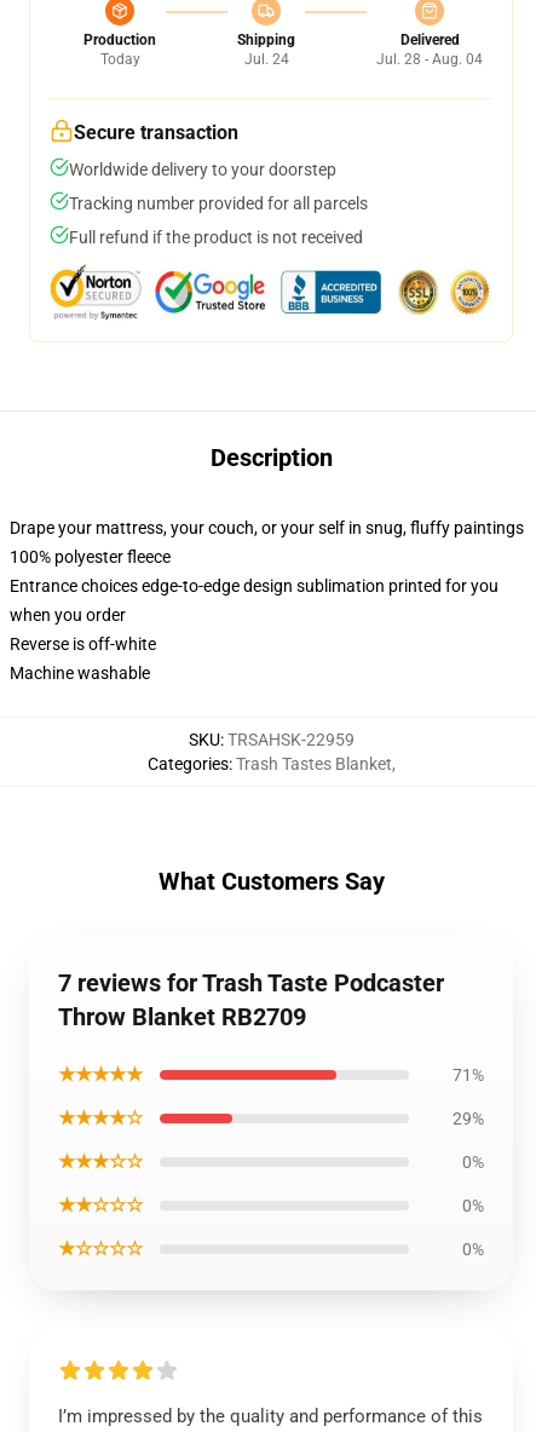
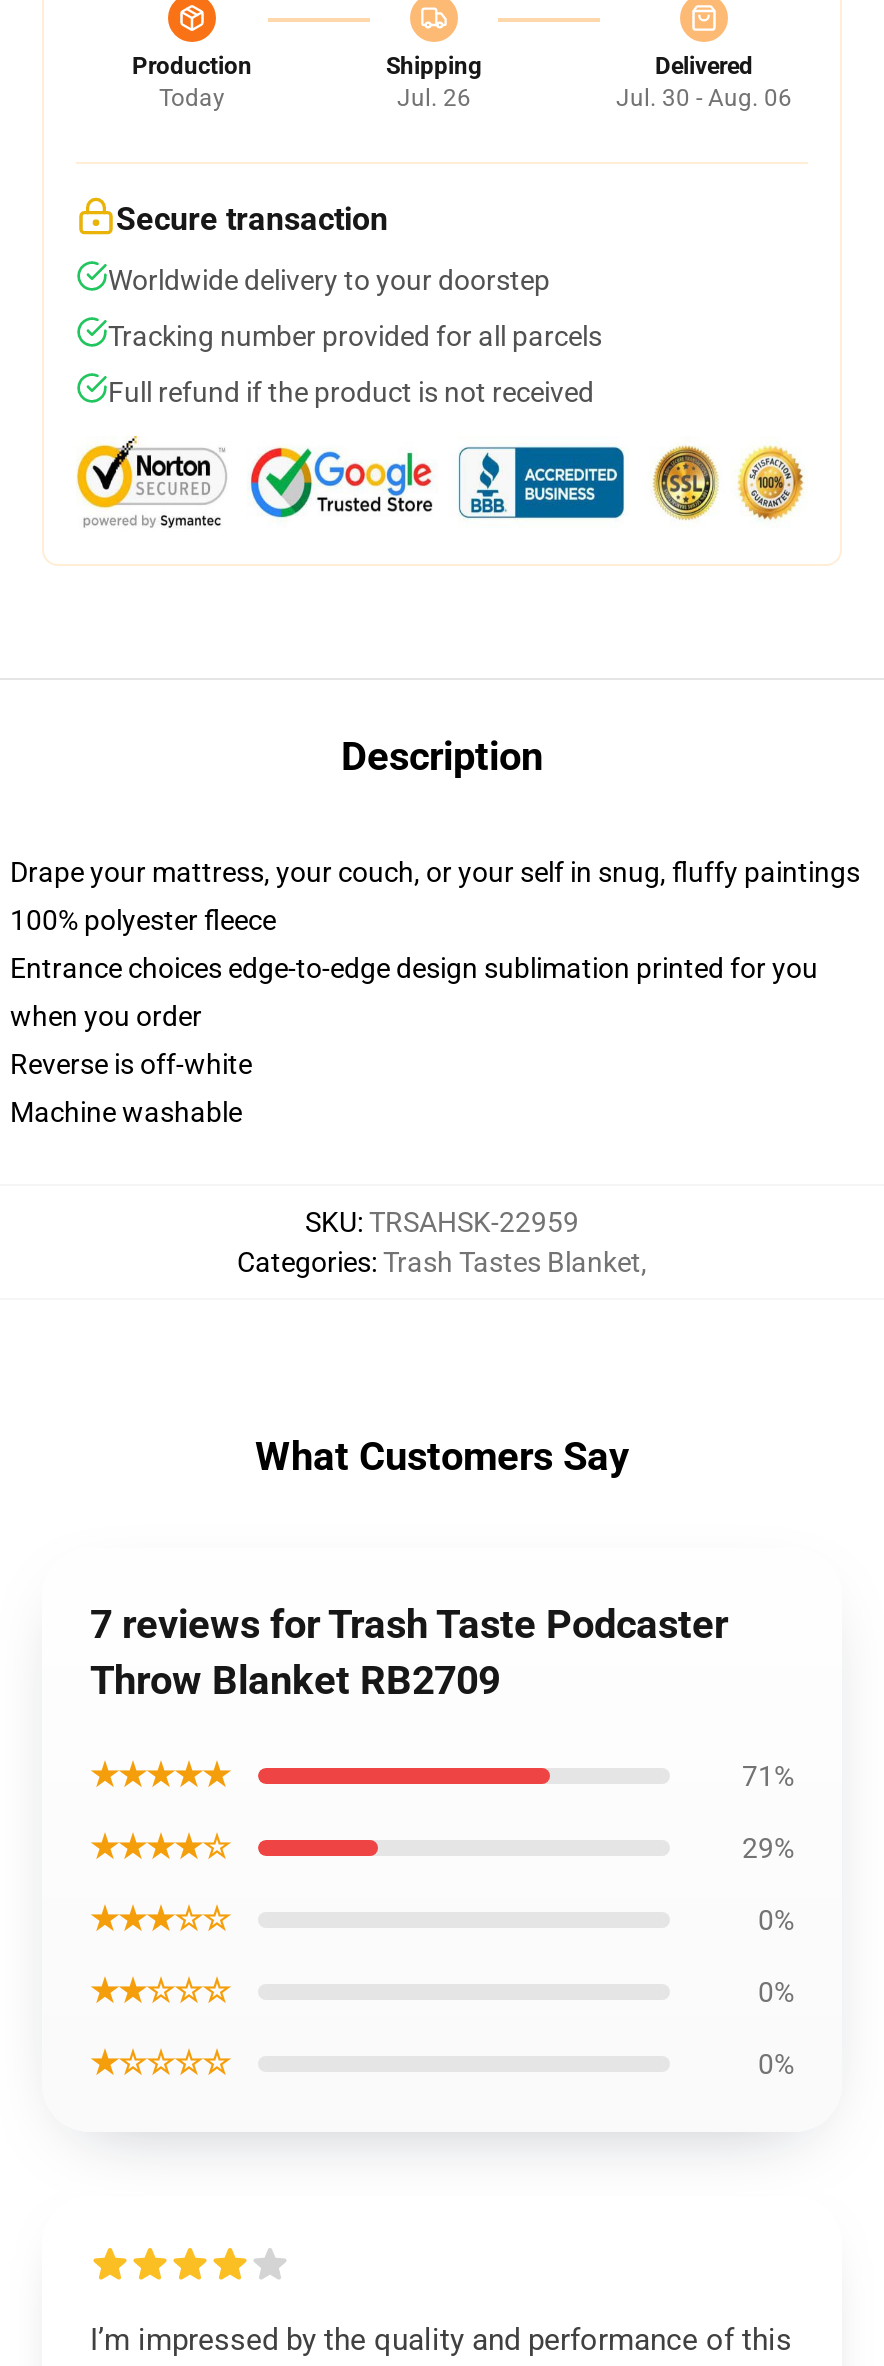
[244,51,289,68] Jul. 24 -> [397,84,471,112] Jul. 26
[376,51,483,68] Jul. 28 - Aug. 04 -> [616,84,792,112] Jul. 30 - Aug. 06

